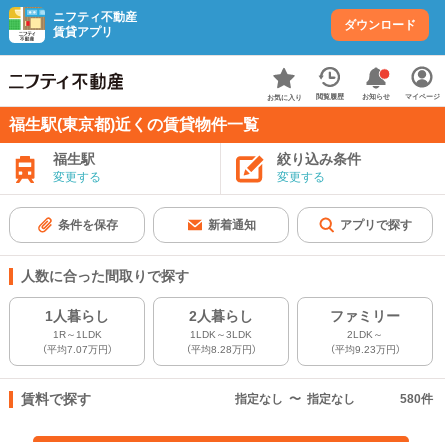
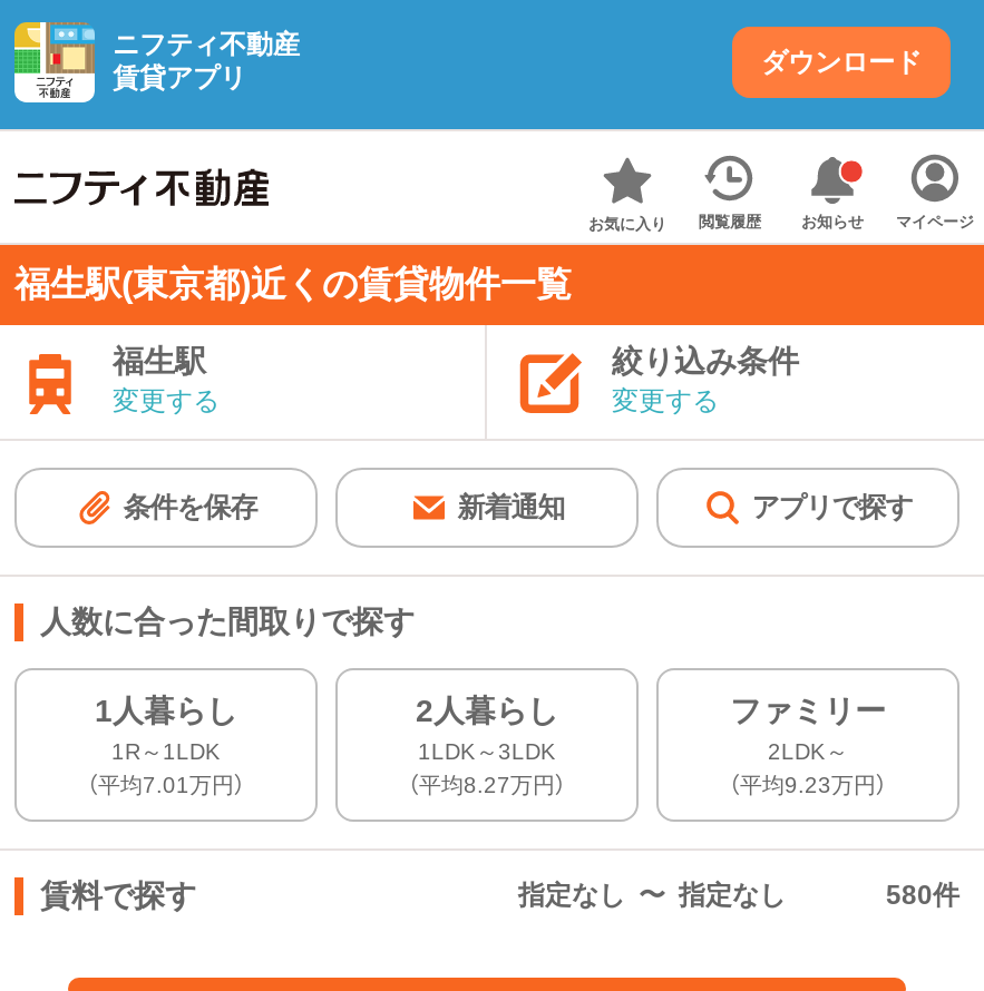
[41,344,112,355] （平均7.07万円） -> [87,773,245,797] （平均7.01万円）
[185,344,256,355] （平均8.28万円） -> [408,773,566,797] （平均8.27万円）

